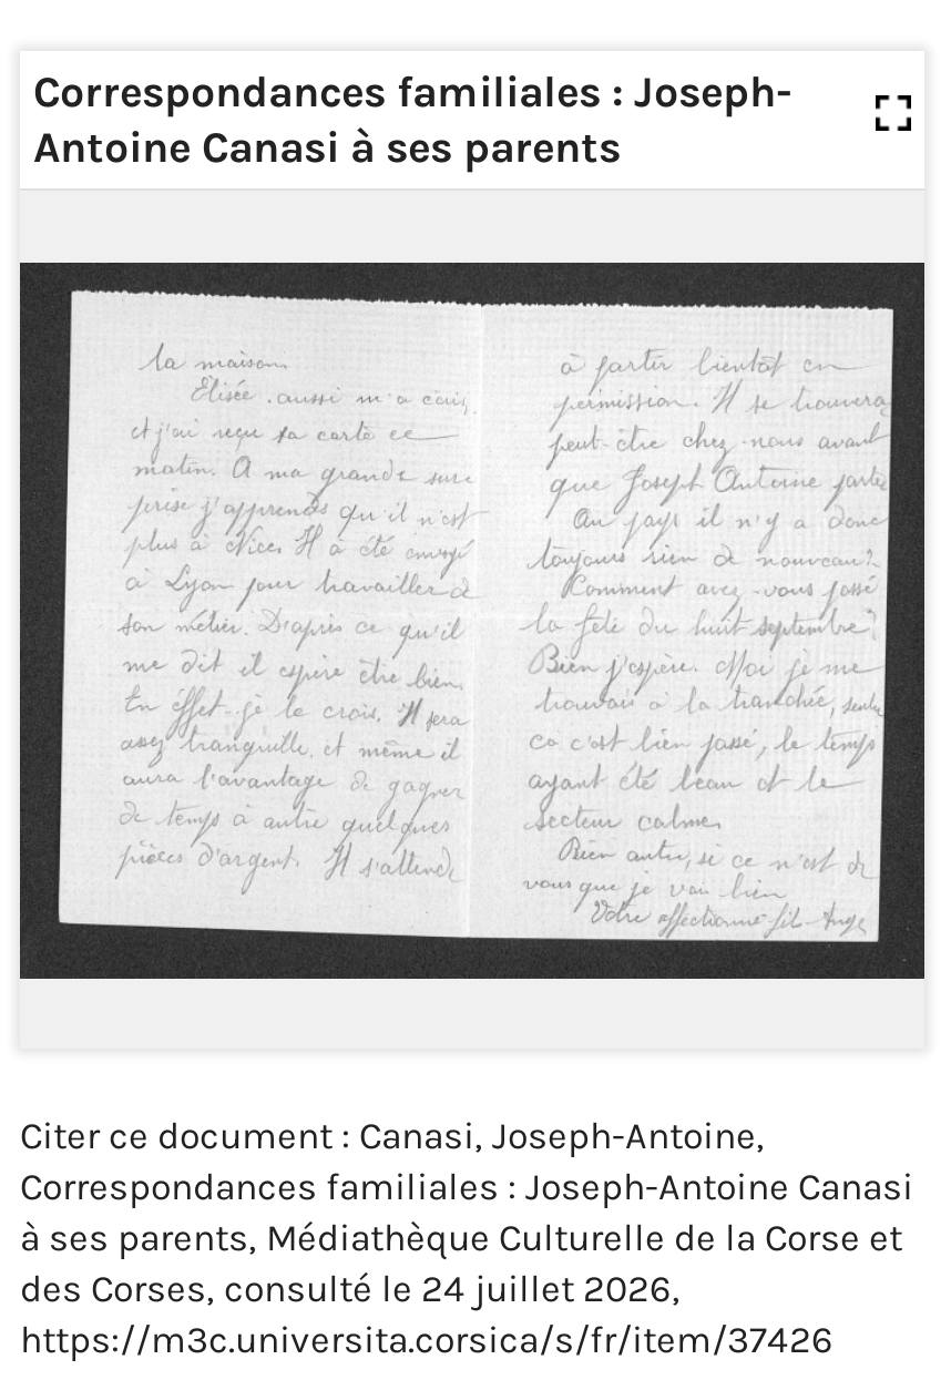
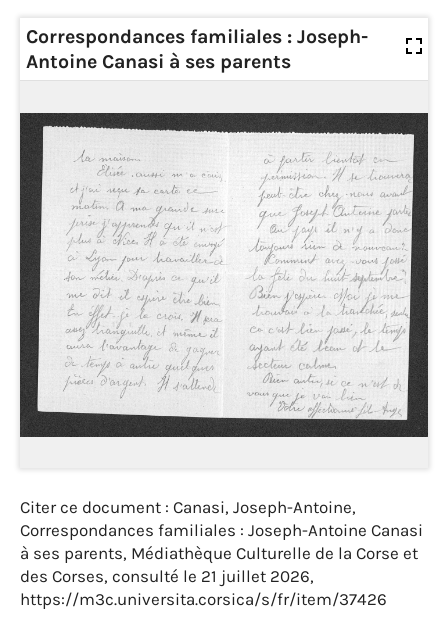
[20,1266,681,1310] des Corses, consulté le 24 juillet 2026, -> [20,566,314,586] des Corses, consulté le 21 juillet 2026,

